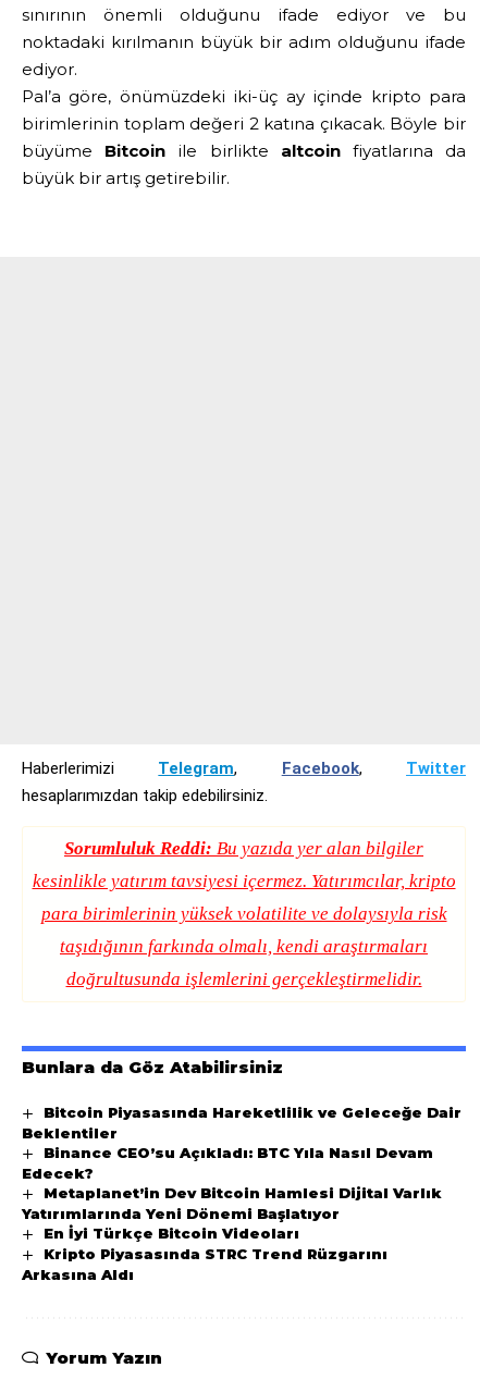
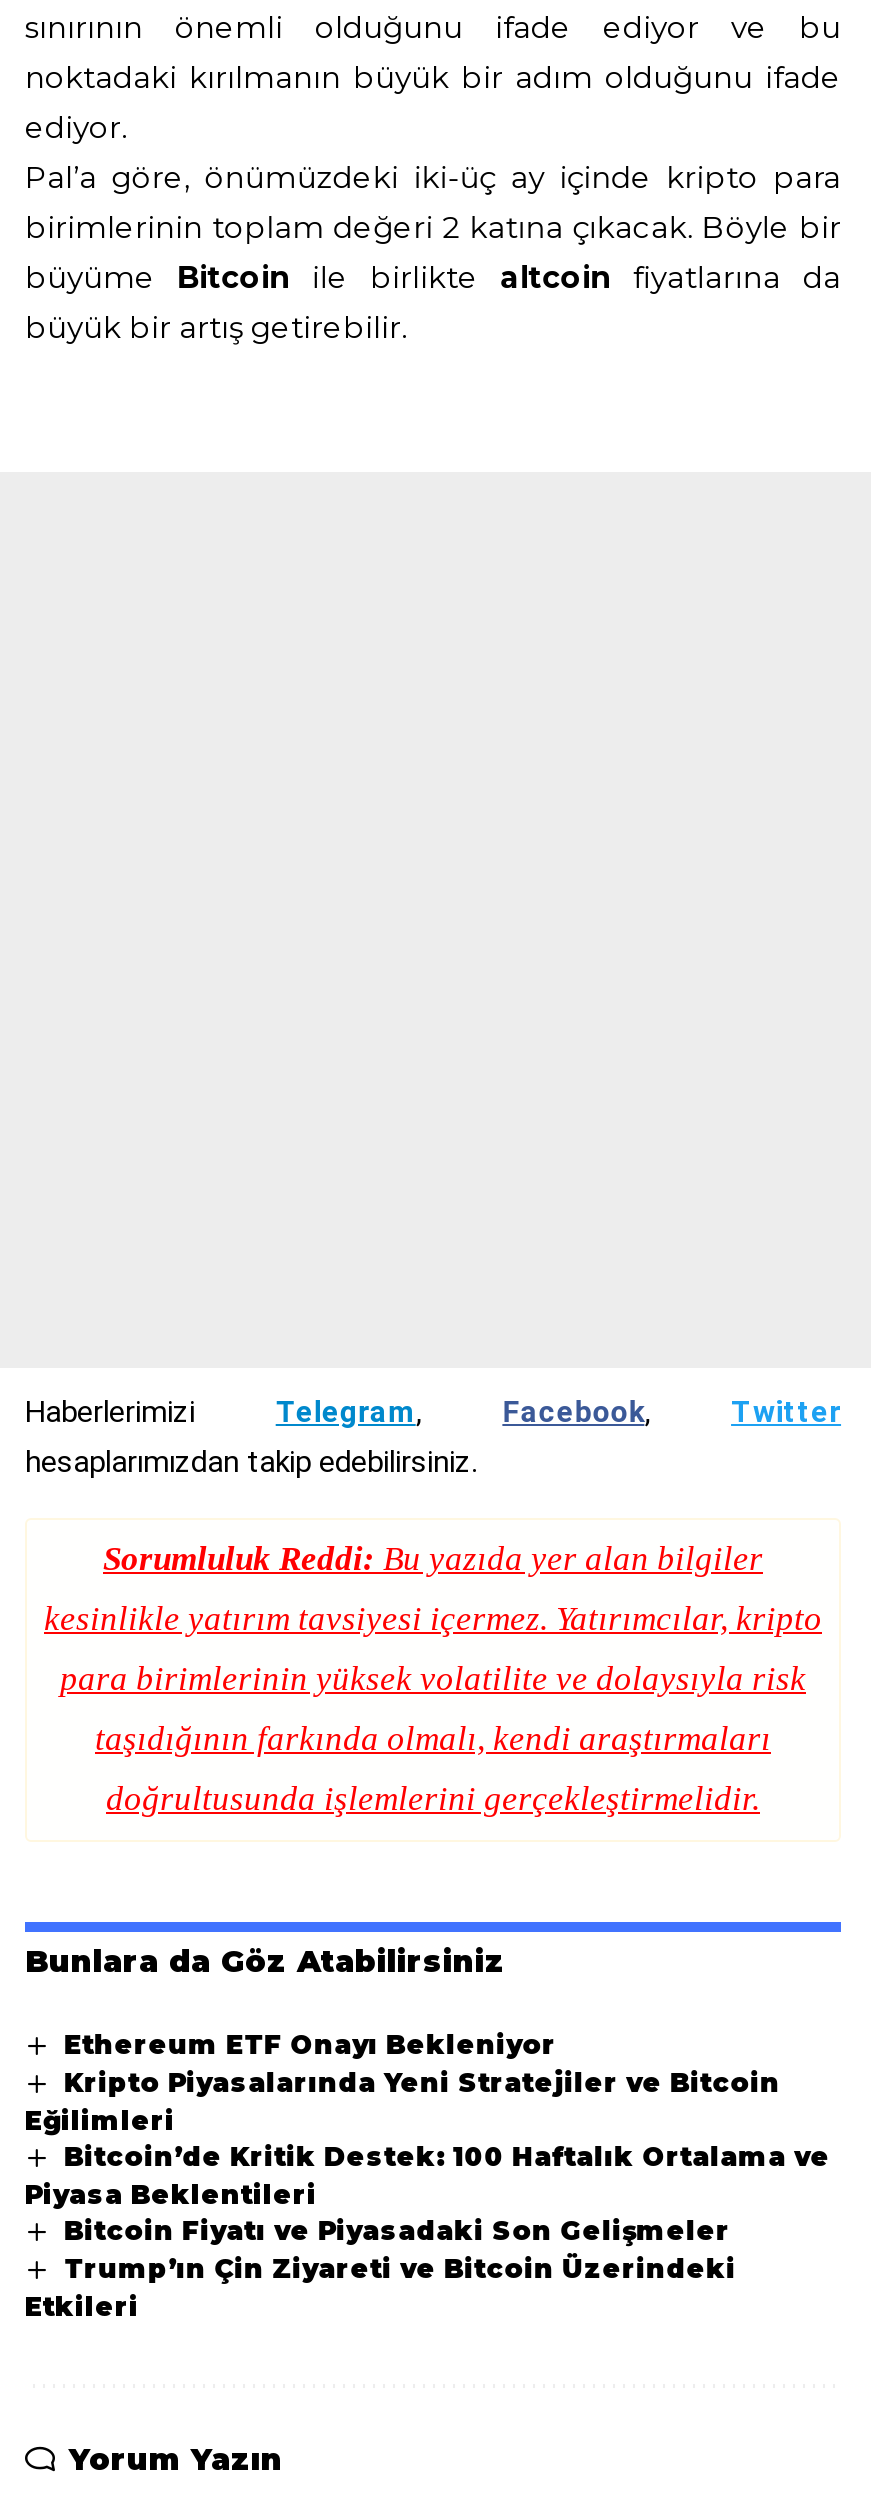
[22,1104,461,1283] Bitcoin Piyasasında Hareketlilik ve Geleceğe Dair | Beklentiler | Binance CEO’su Açıkladı: BTC Yıla Nasıl Devam | Edecek? | Metaplanet’in Dev Bitcoin Hamlesi Dijital Varlık | Yatırımlarında Yeni Dönemi Başlatıyor | En İyi Türkçe Bitcoin Videoları | Kripto Piyasasında STRC Trend Rüzgarını | Arkasına Aldı -> [25,2028,830,2321] Ethereum ETF Onayı Bekleniyor | Kripto Piyasalarında Yeni Stratejiler ve Bitcoin | Eğilimleri | Bitcoin’de Kritik Destek: 100 Haftalık Ortalama ve | Piyasa Beklentileri | Bitcoin Fiyatı ve Piyasadaki Son Gelişmeler | Trump’ın Çin Ziyareti ve Bitcoin Üzerindeki | Etkileri

